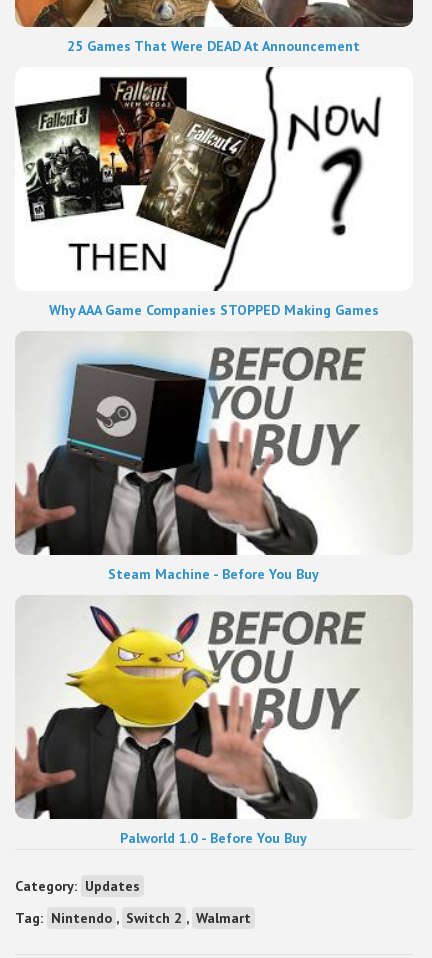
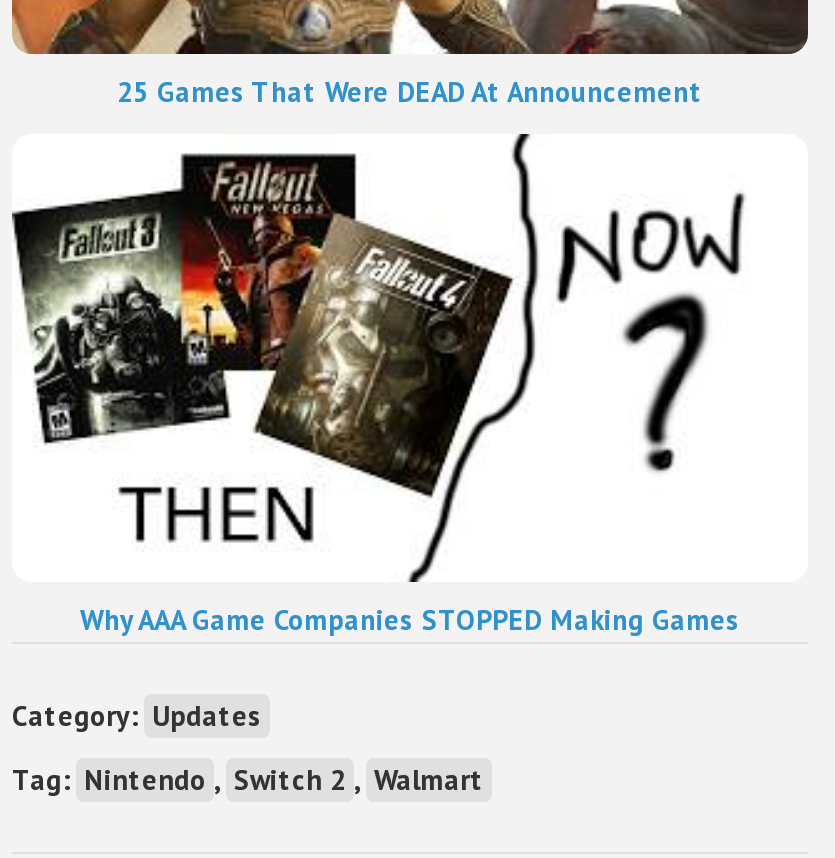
[15,332,413,583] [image] | Steam Machine - Before You Buy -> none
[14,596,413,847] [image] | Palworld 1.0 - Before You Buy -> none

